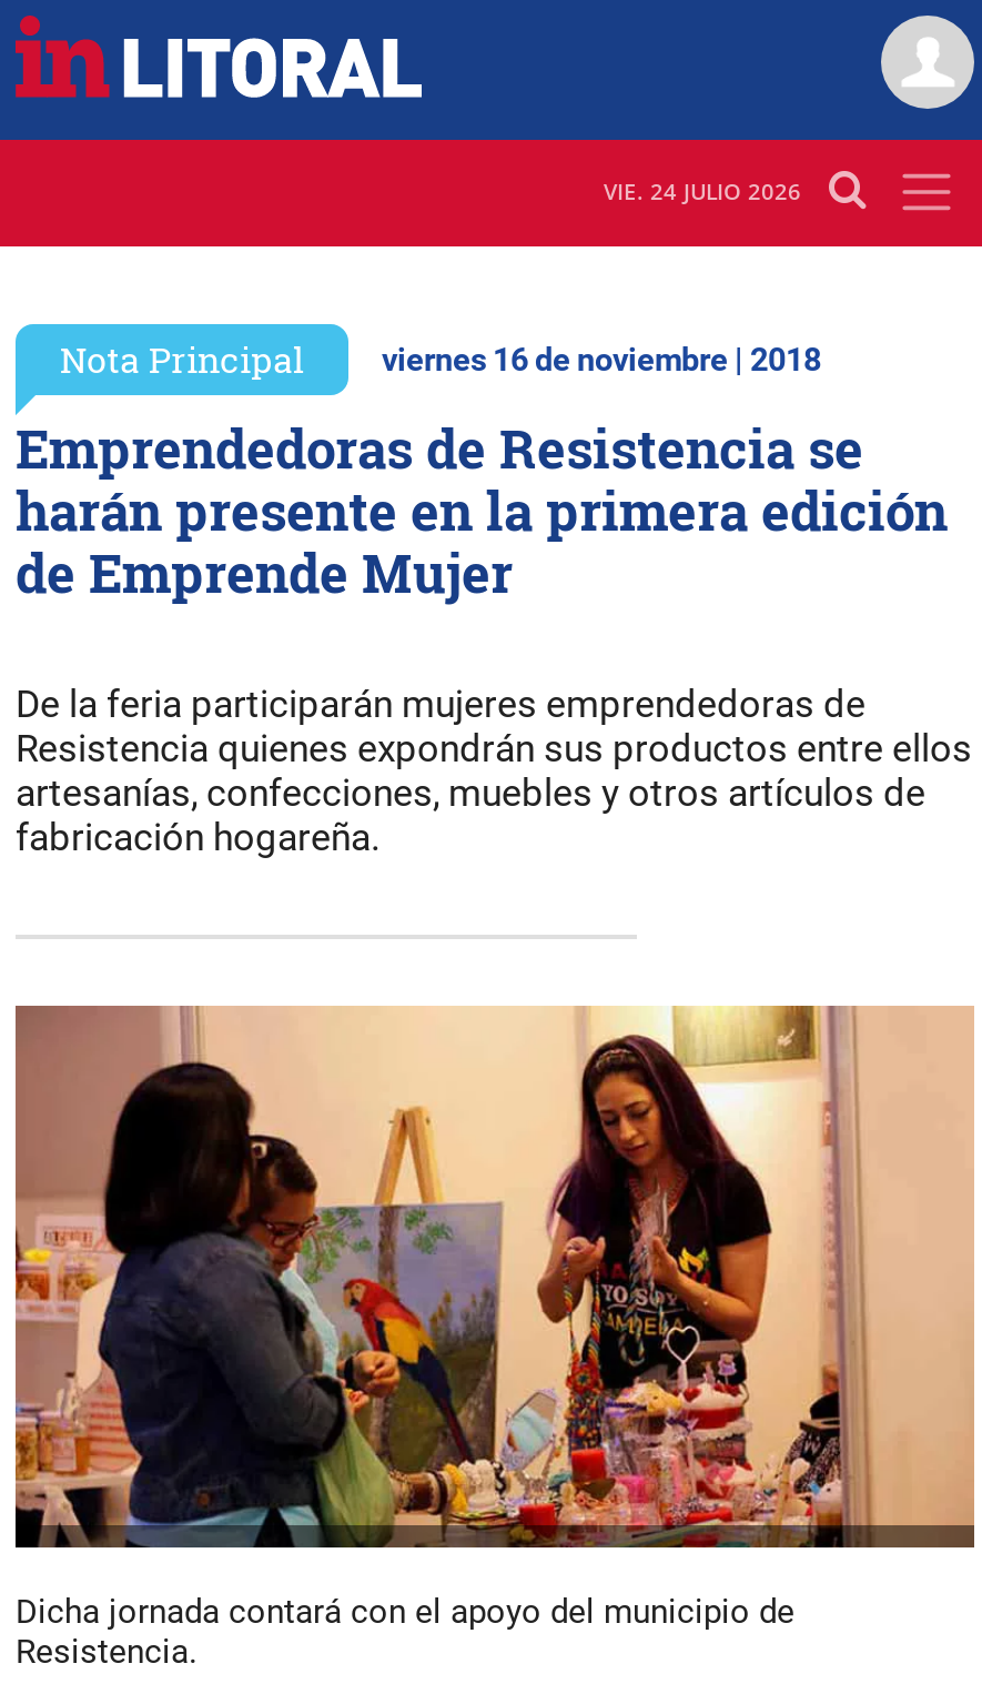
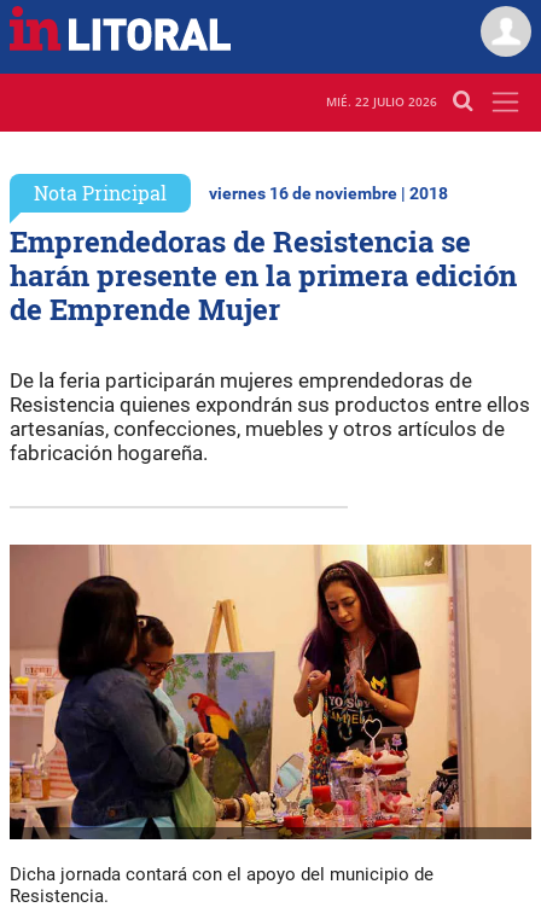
[604,176,801,207] VIE. 24 JULIO 2026 -> [326,93,437,110] MIÉ. 22 JULIO 2026

